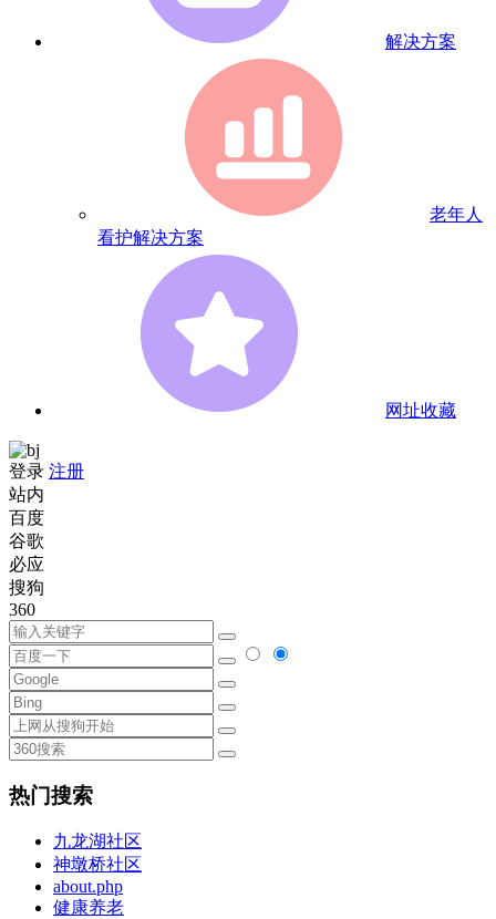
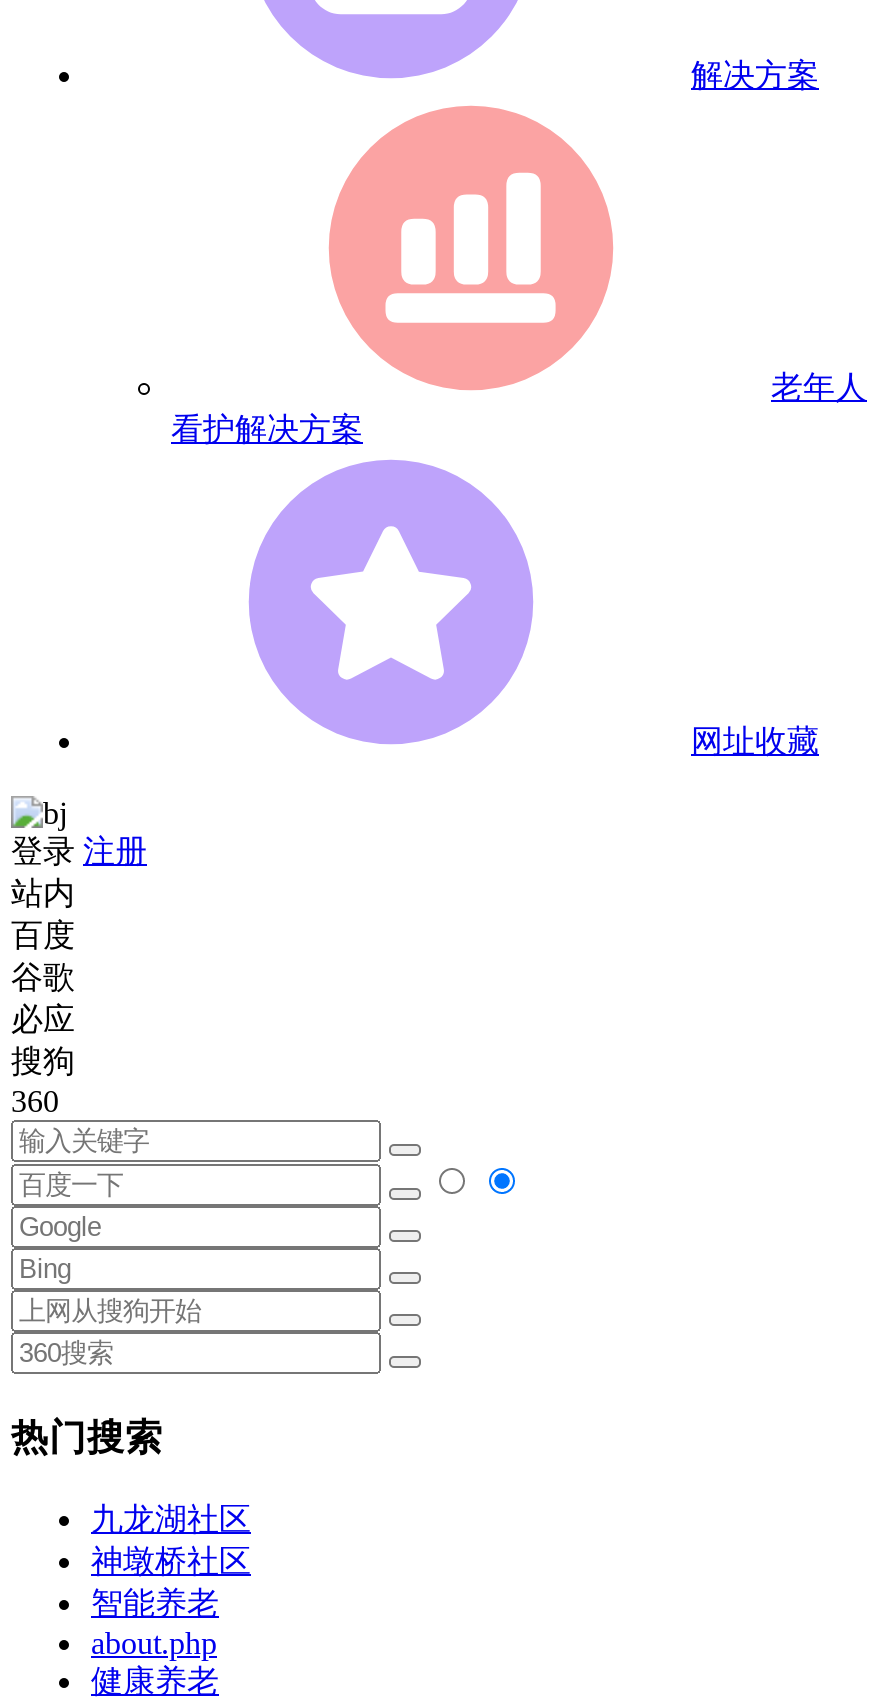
none -> [91,1587,219,1621] 智能养老

